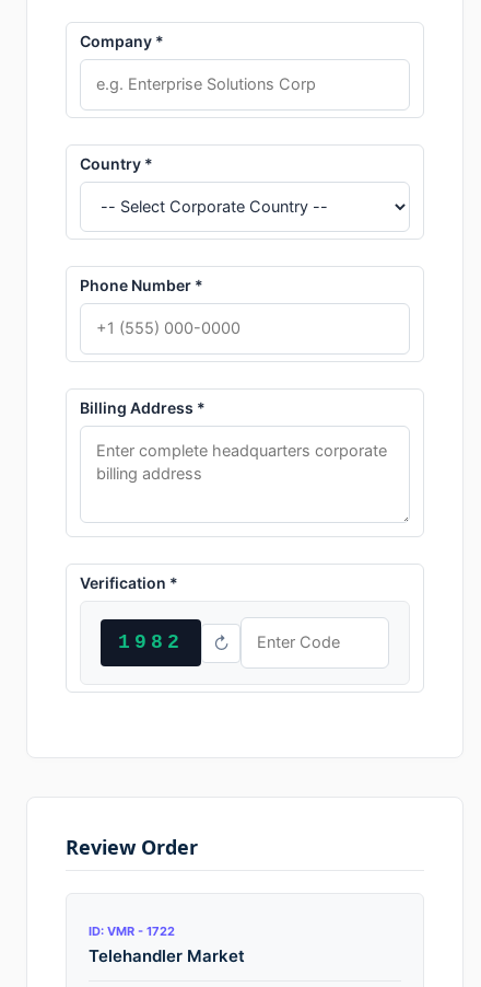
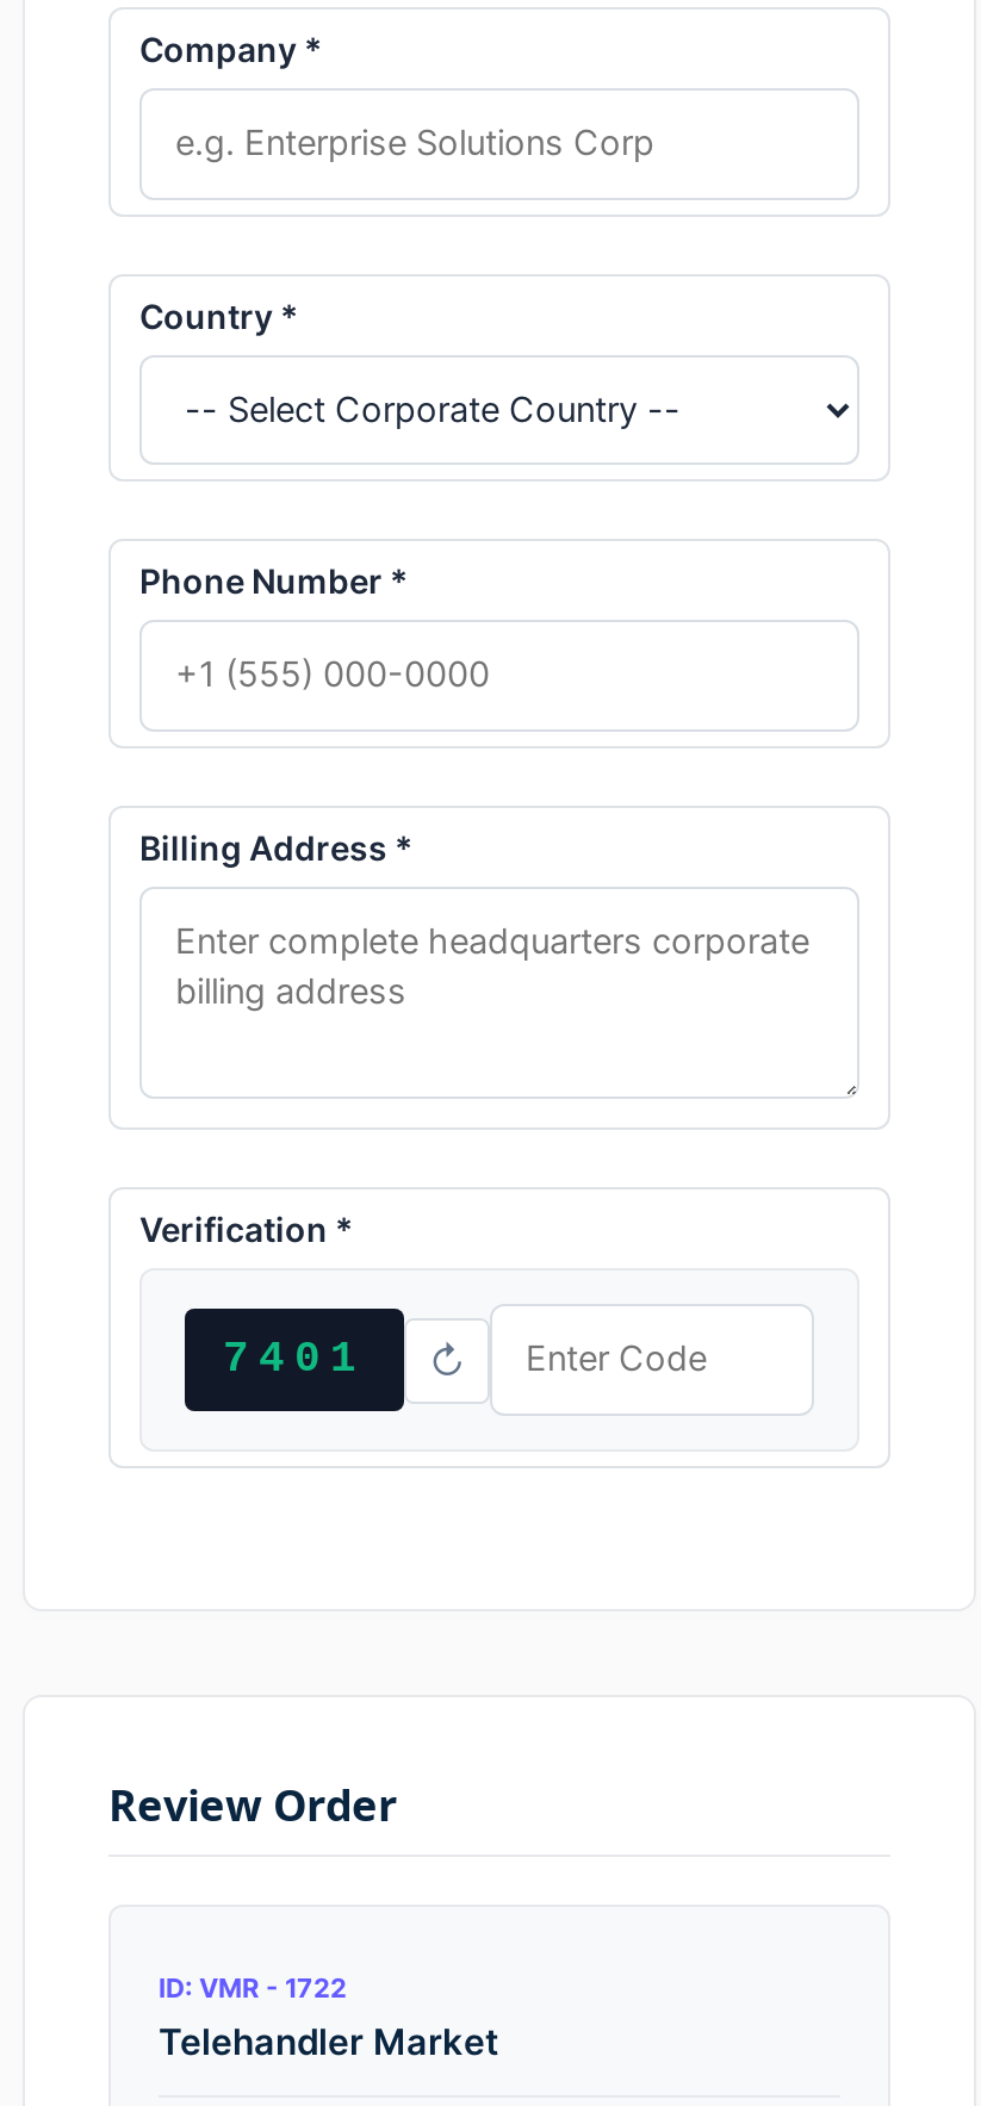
[118,631,184,653] 1982 -> [223,1335,366,1383] 7401

